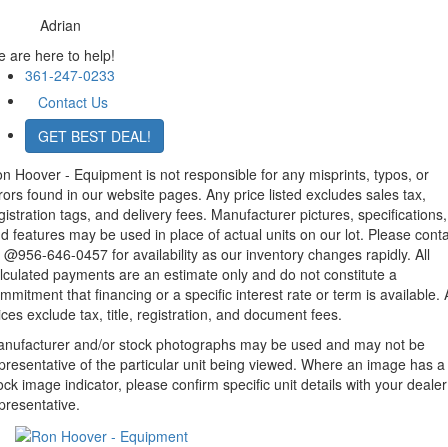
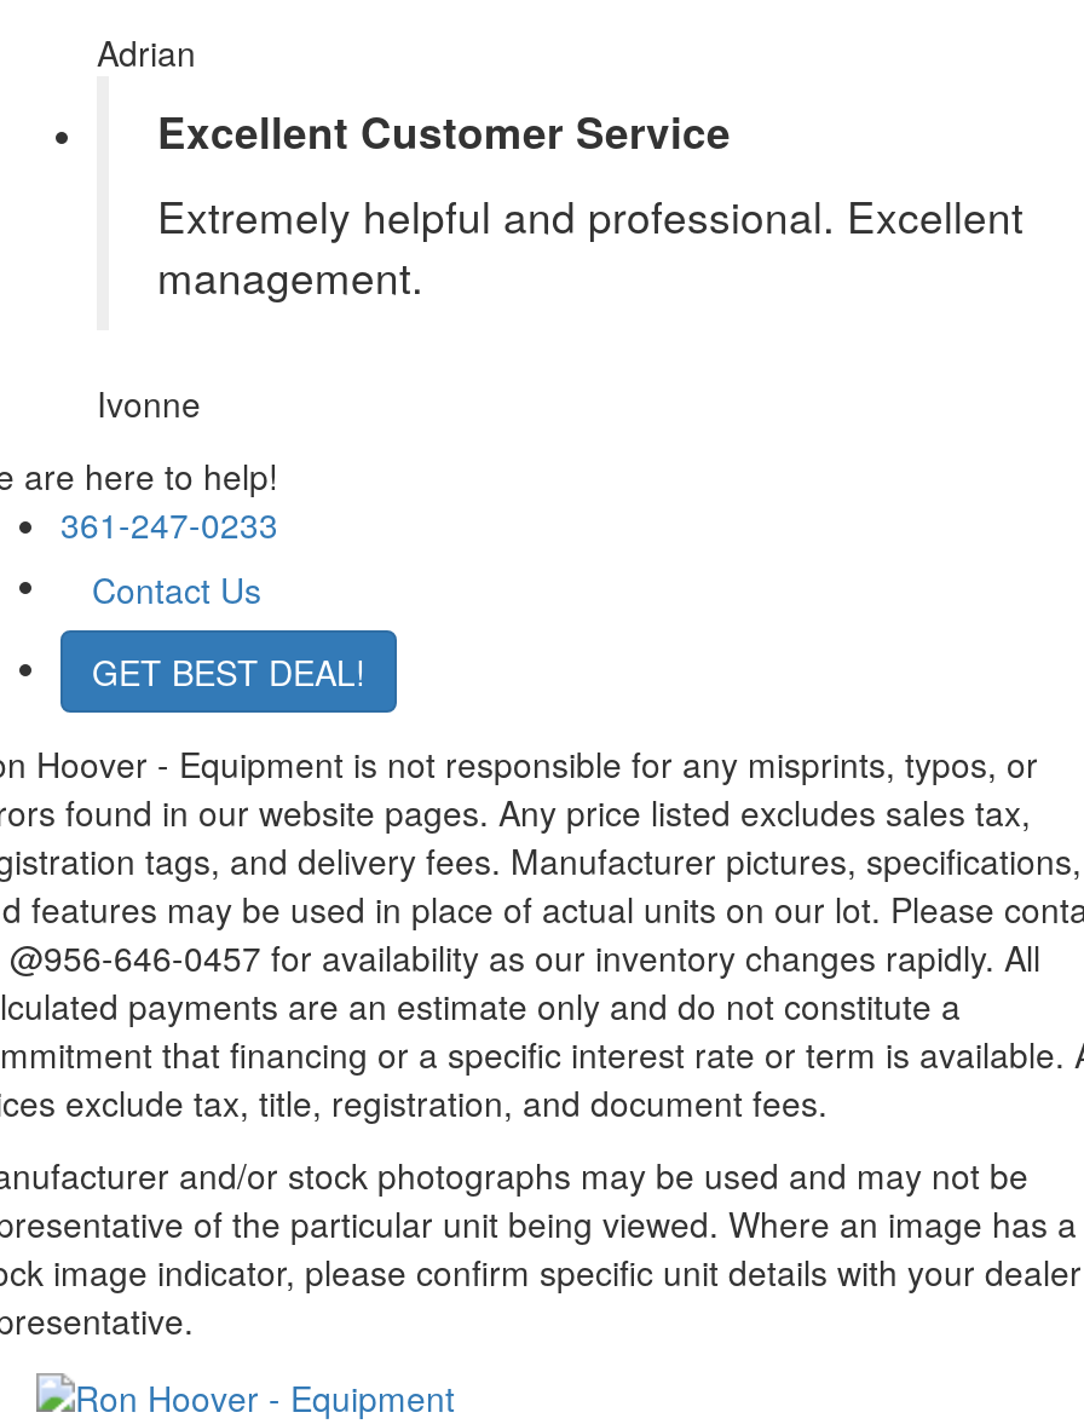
none -> [97,100,1024,427] Excellent Customer Service | Extremely helpful and professional. Excellent | management. | Ivonne

